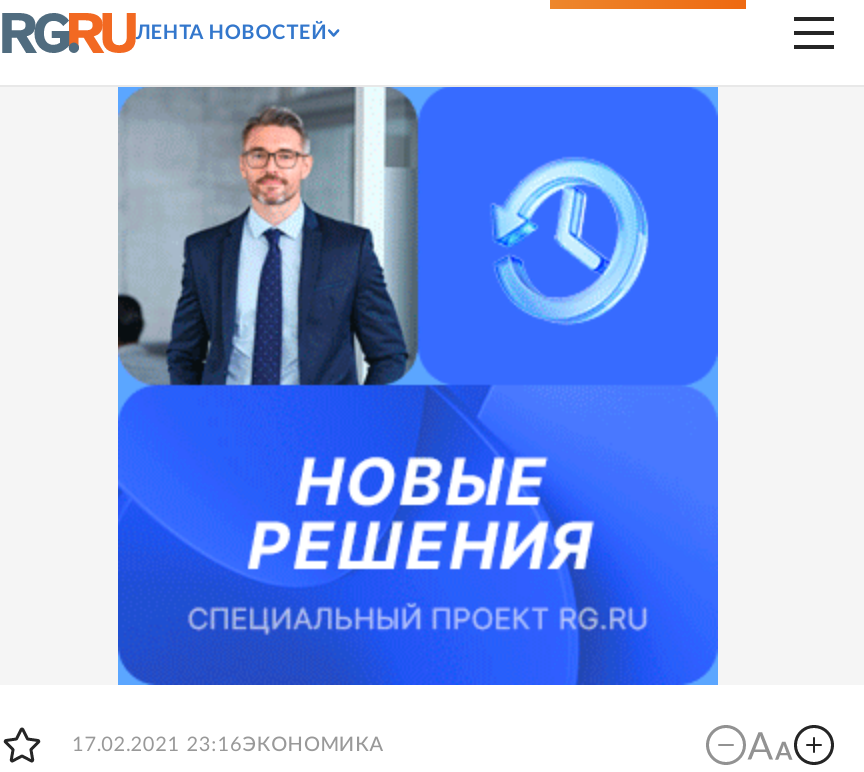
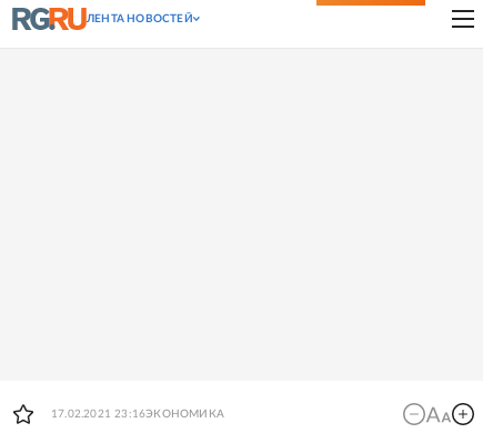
[116,85,720,687] [image] -> none

